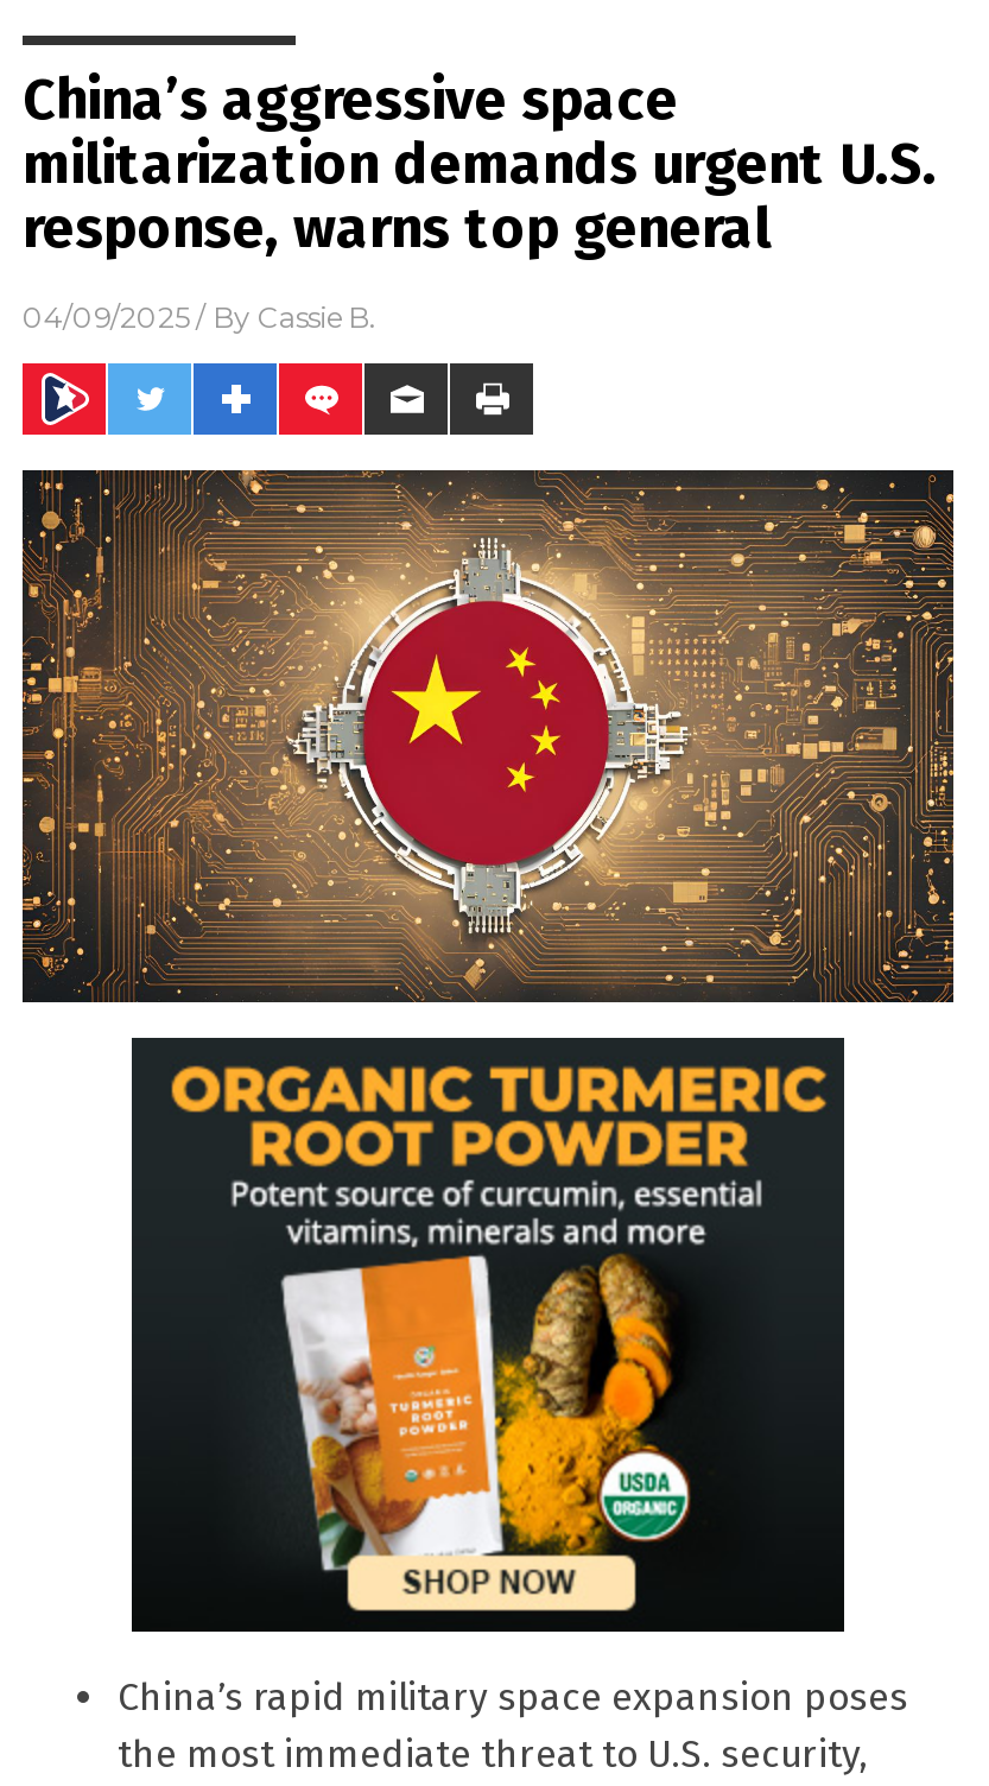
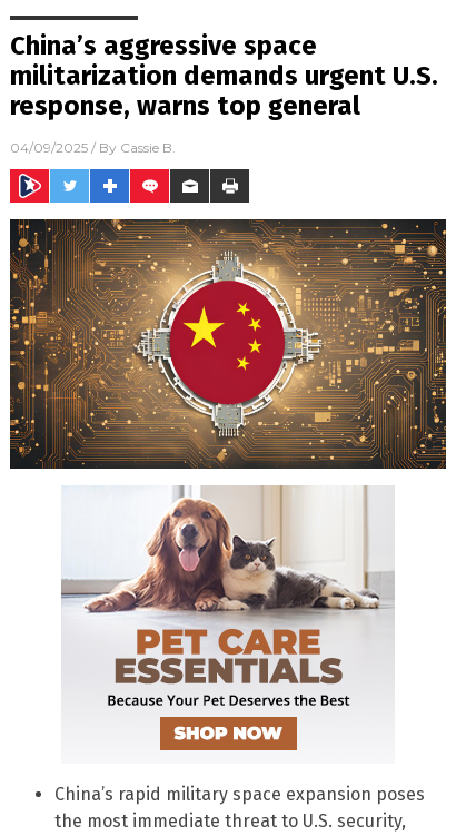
[129,1035,847,1634] [image] -> [61,485,395,764] [image]

